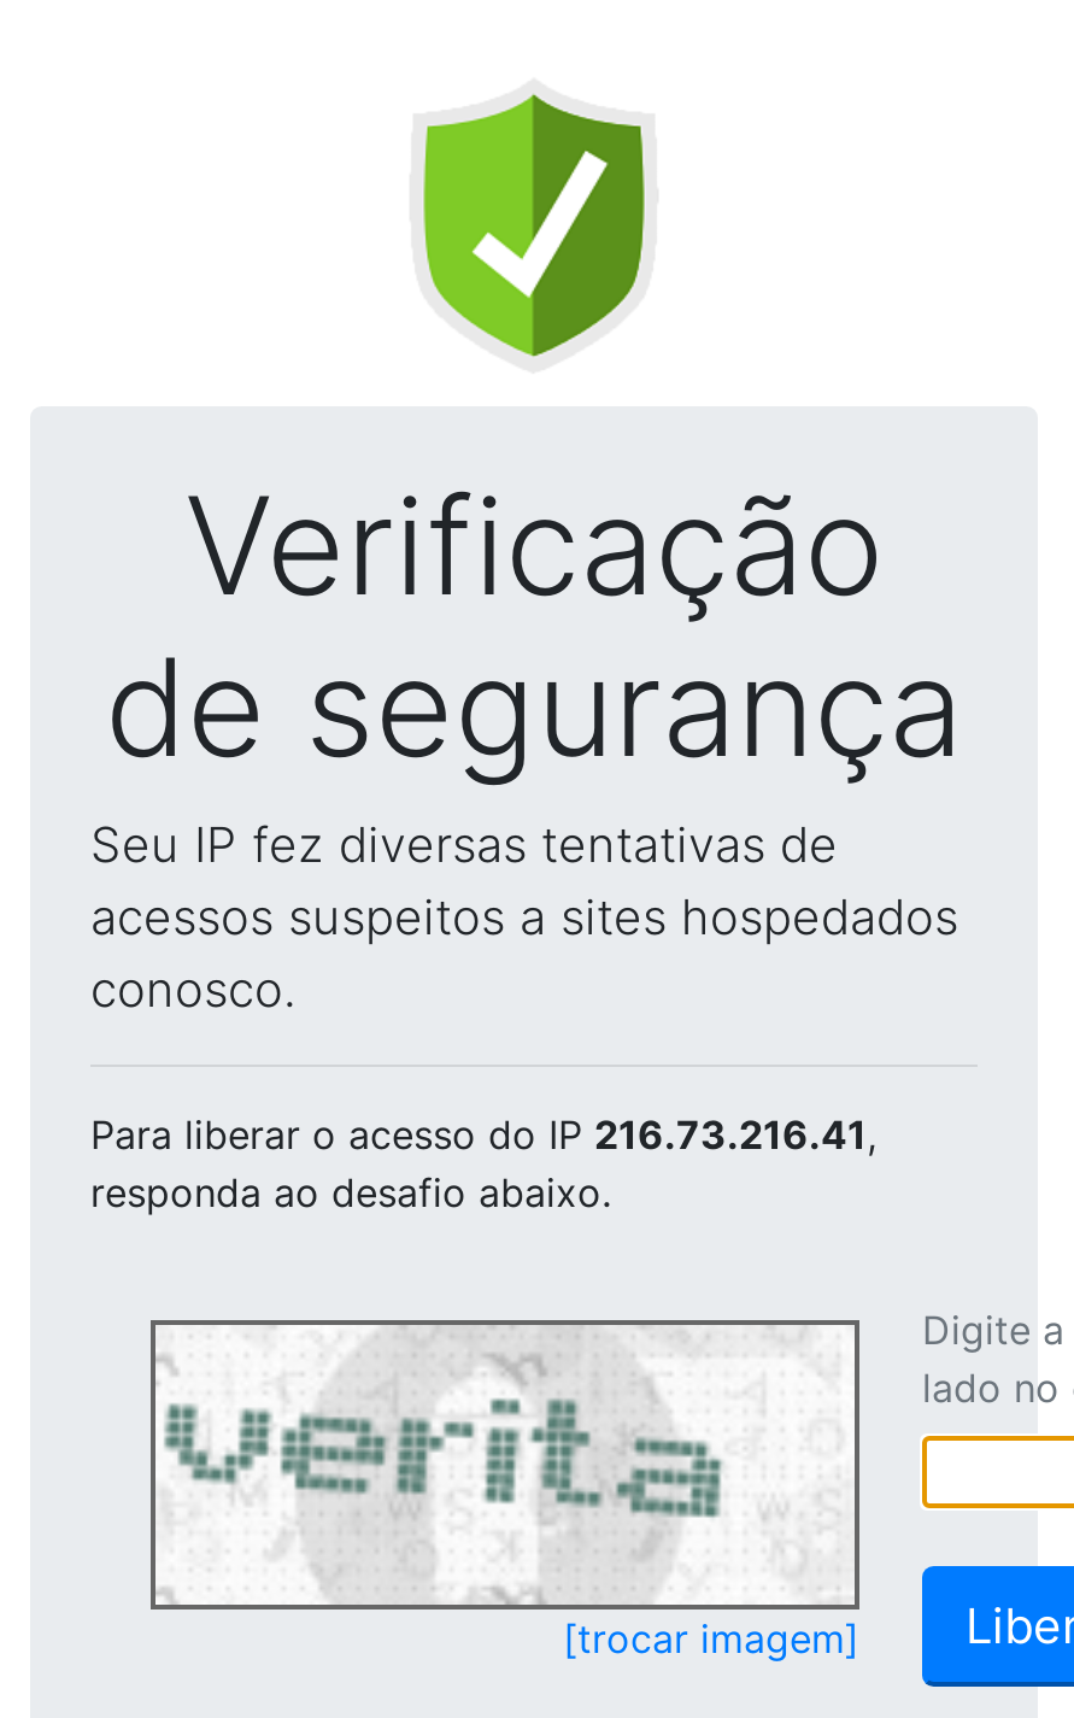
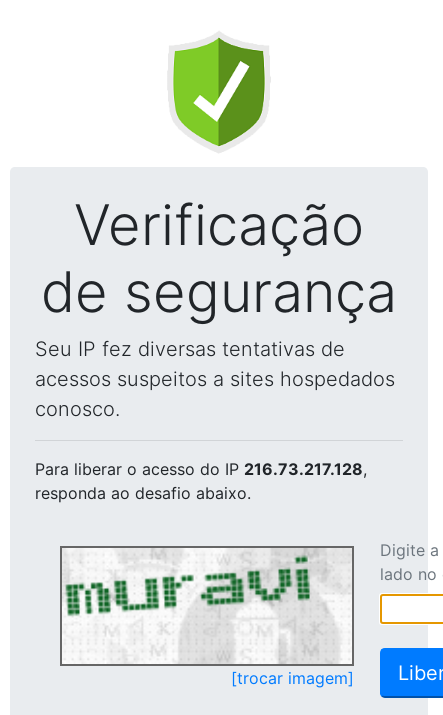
[90,1110,876,1159] Para liberar o acesso do IP 216.73.216.41, -> [35,459,367,479] Para liberar o acesso do IP 216.73.217.128,
[165,1327,799,1600] [image] -> [65,550,334,662] [image]

